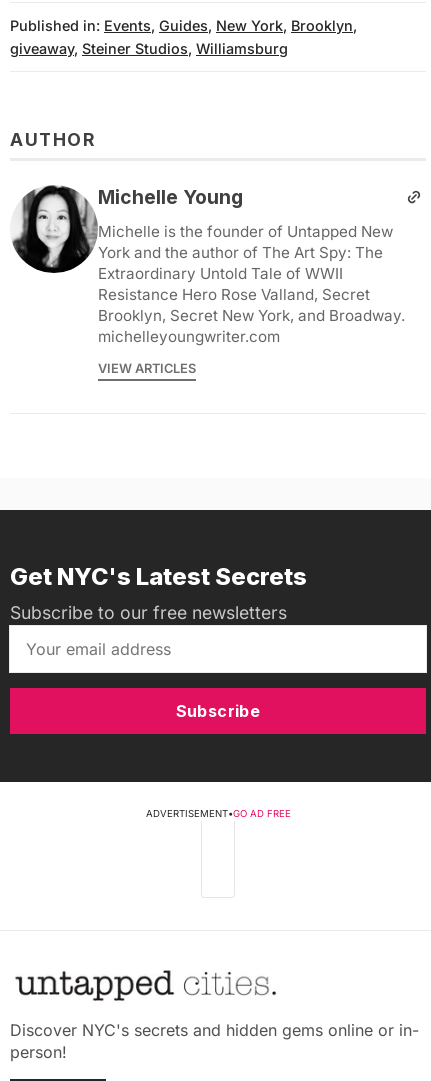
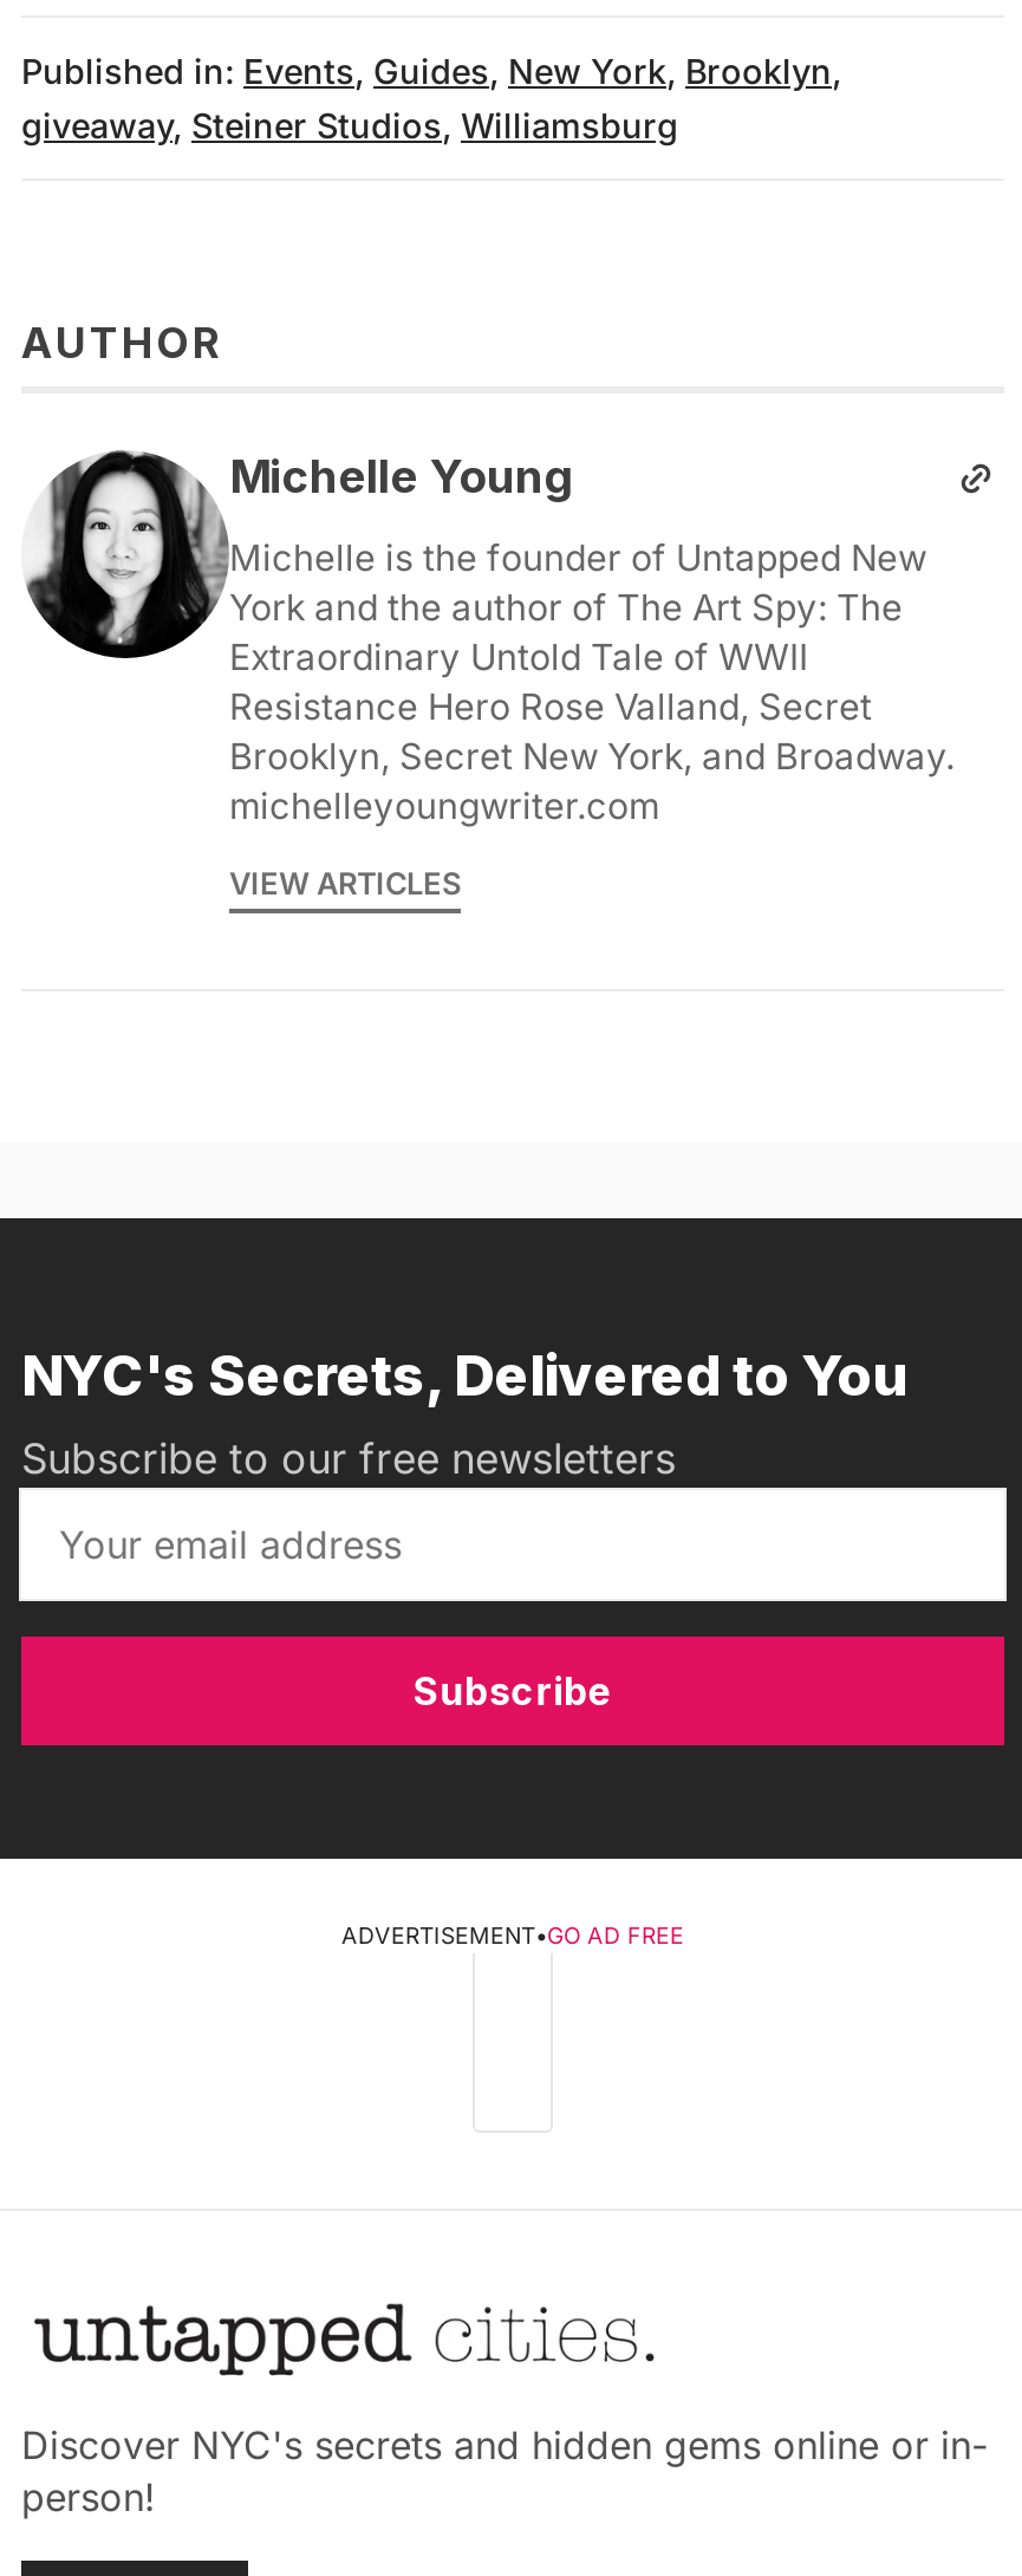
[10,562,307,591] Get NYC's Latest Secrets -> [21,1341,905,1409] NYC's Secrets, Delivered to You

